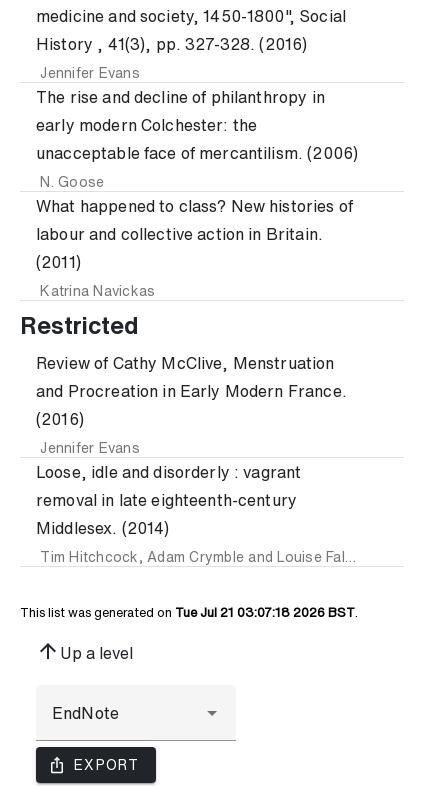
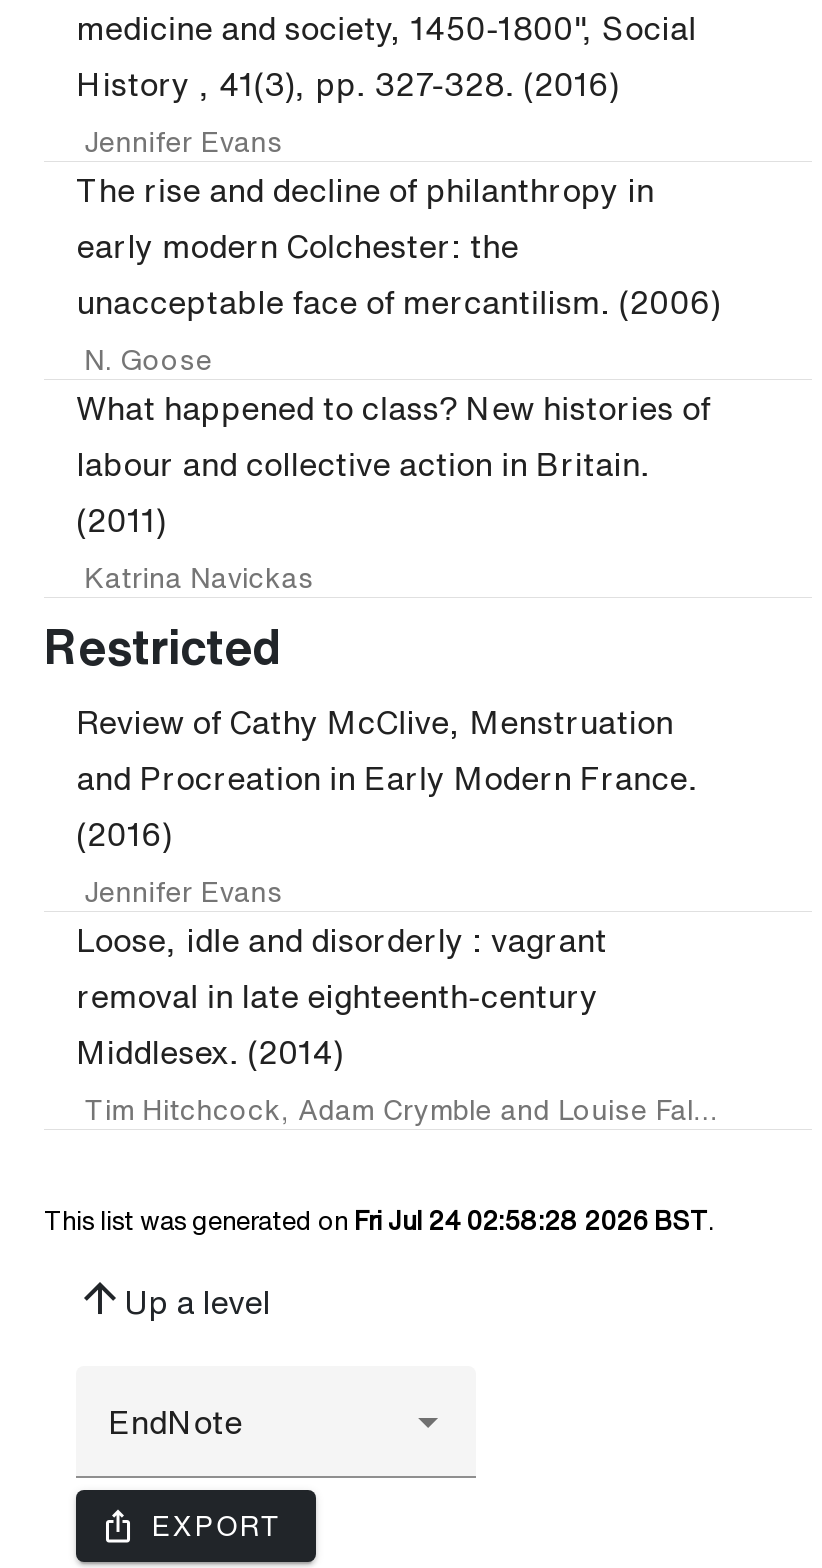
[20,606,358,619] This list was generated on Tue Jul 21 03:07:18 2026 BST. -> [44,1209,714,1235] This list was generated on Fri Jul 24 02:58:28 2026 BST.

